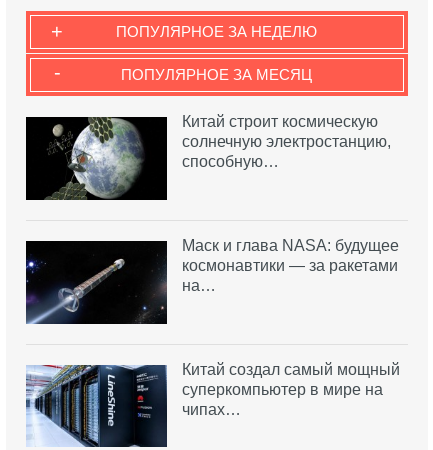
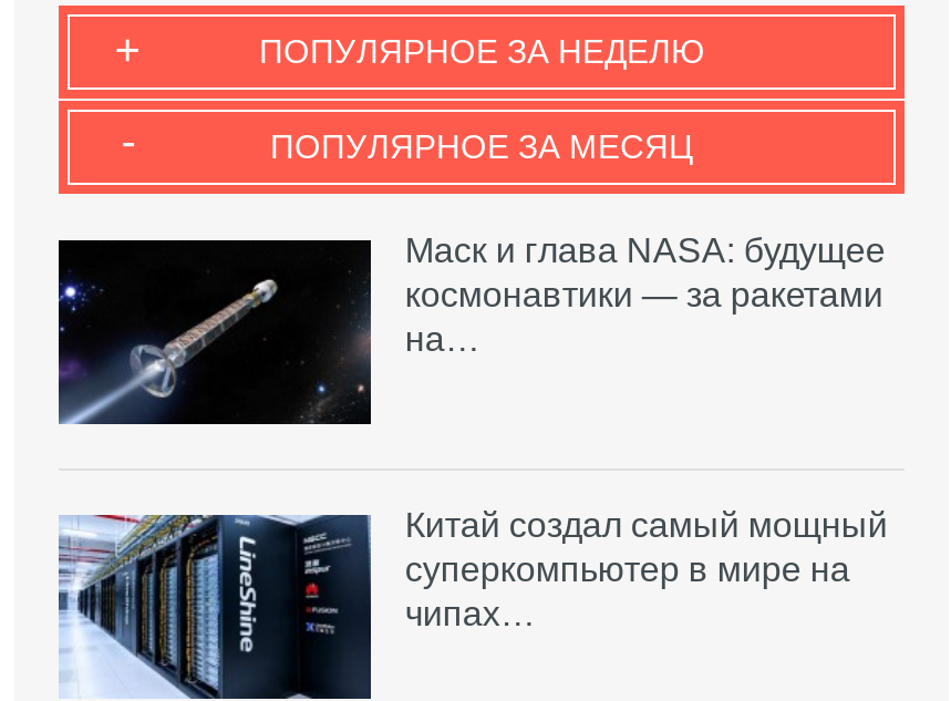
[25,113,391,201] [image] | Китай строит космическую | солнечную электростанцию, | способную… -> none

